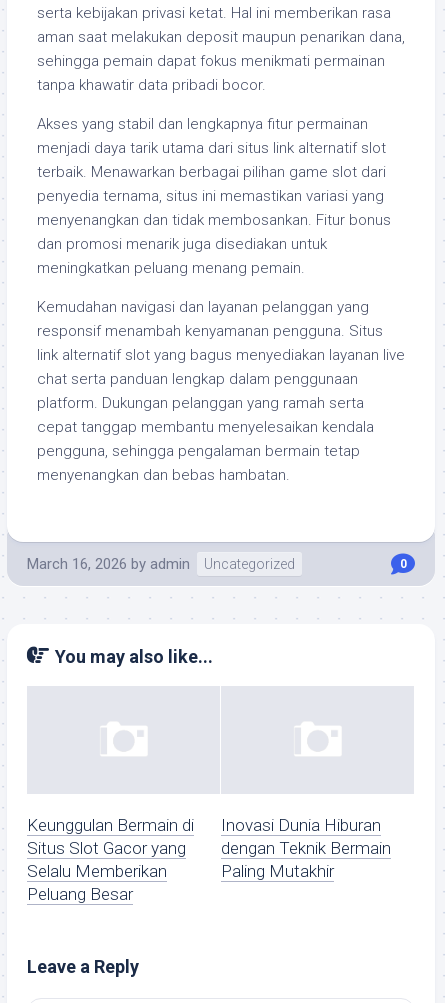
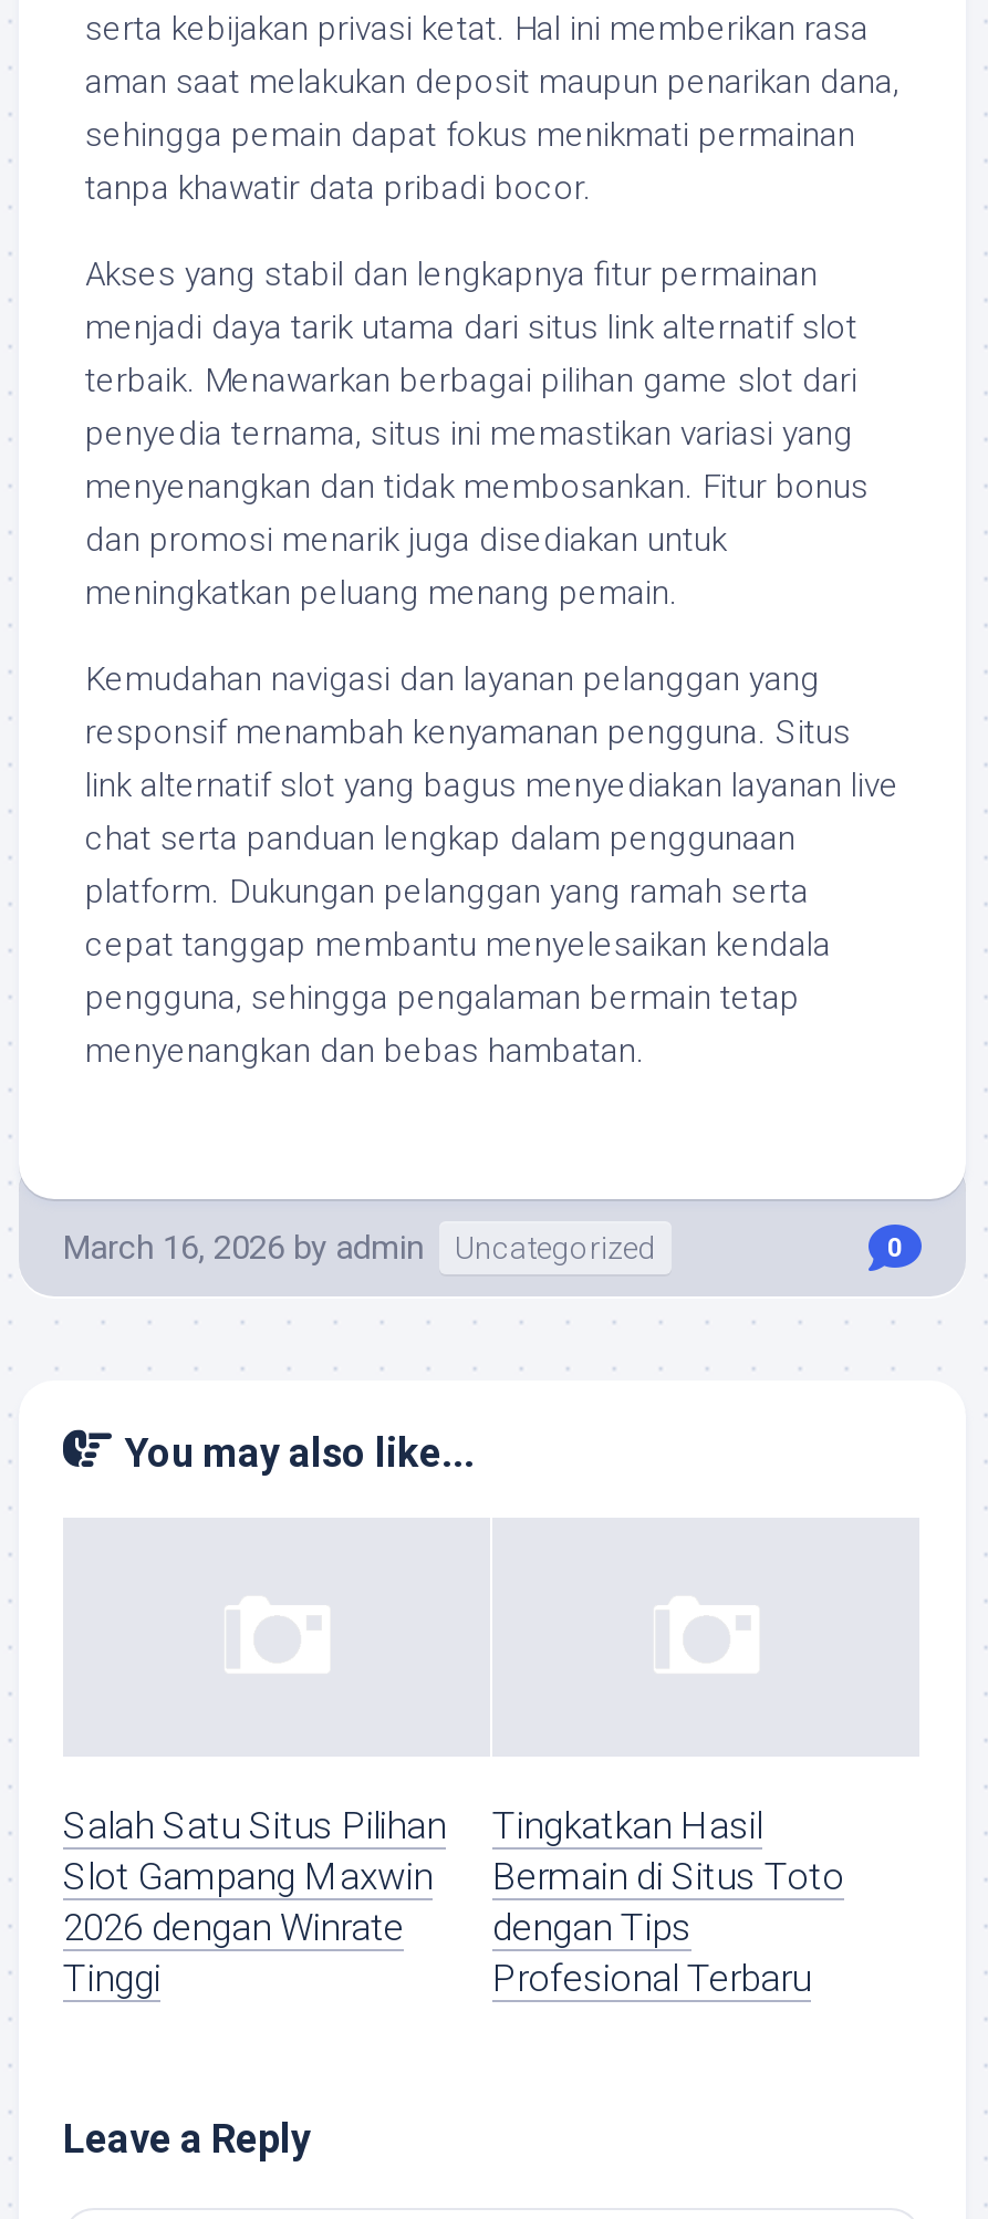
[27,815,194,904] Keunggulan Bermain di | Situs Slot Gacor yang | Selalu Memberikan | Peluang Besar -> [63,1804,446,2001] Salah Satu Situs Pilihan | Slot Gampang Maxwin | 2026 dengan Winrate | Tinggi
[221,815,391,881] Inovasi Dunia Hiburan | dengan Teknik Bermain | Paling Mutakhir -> [492,1804,844,2001] Tingkatkan Hasil | Bermain di Situs Toto | dengan Tips | Profesional Terbaru

